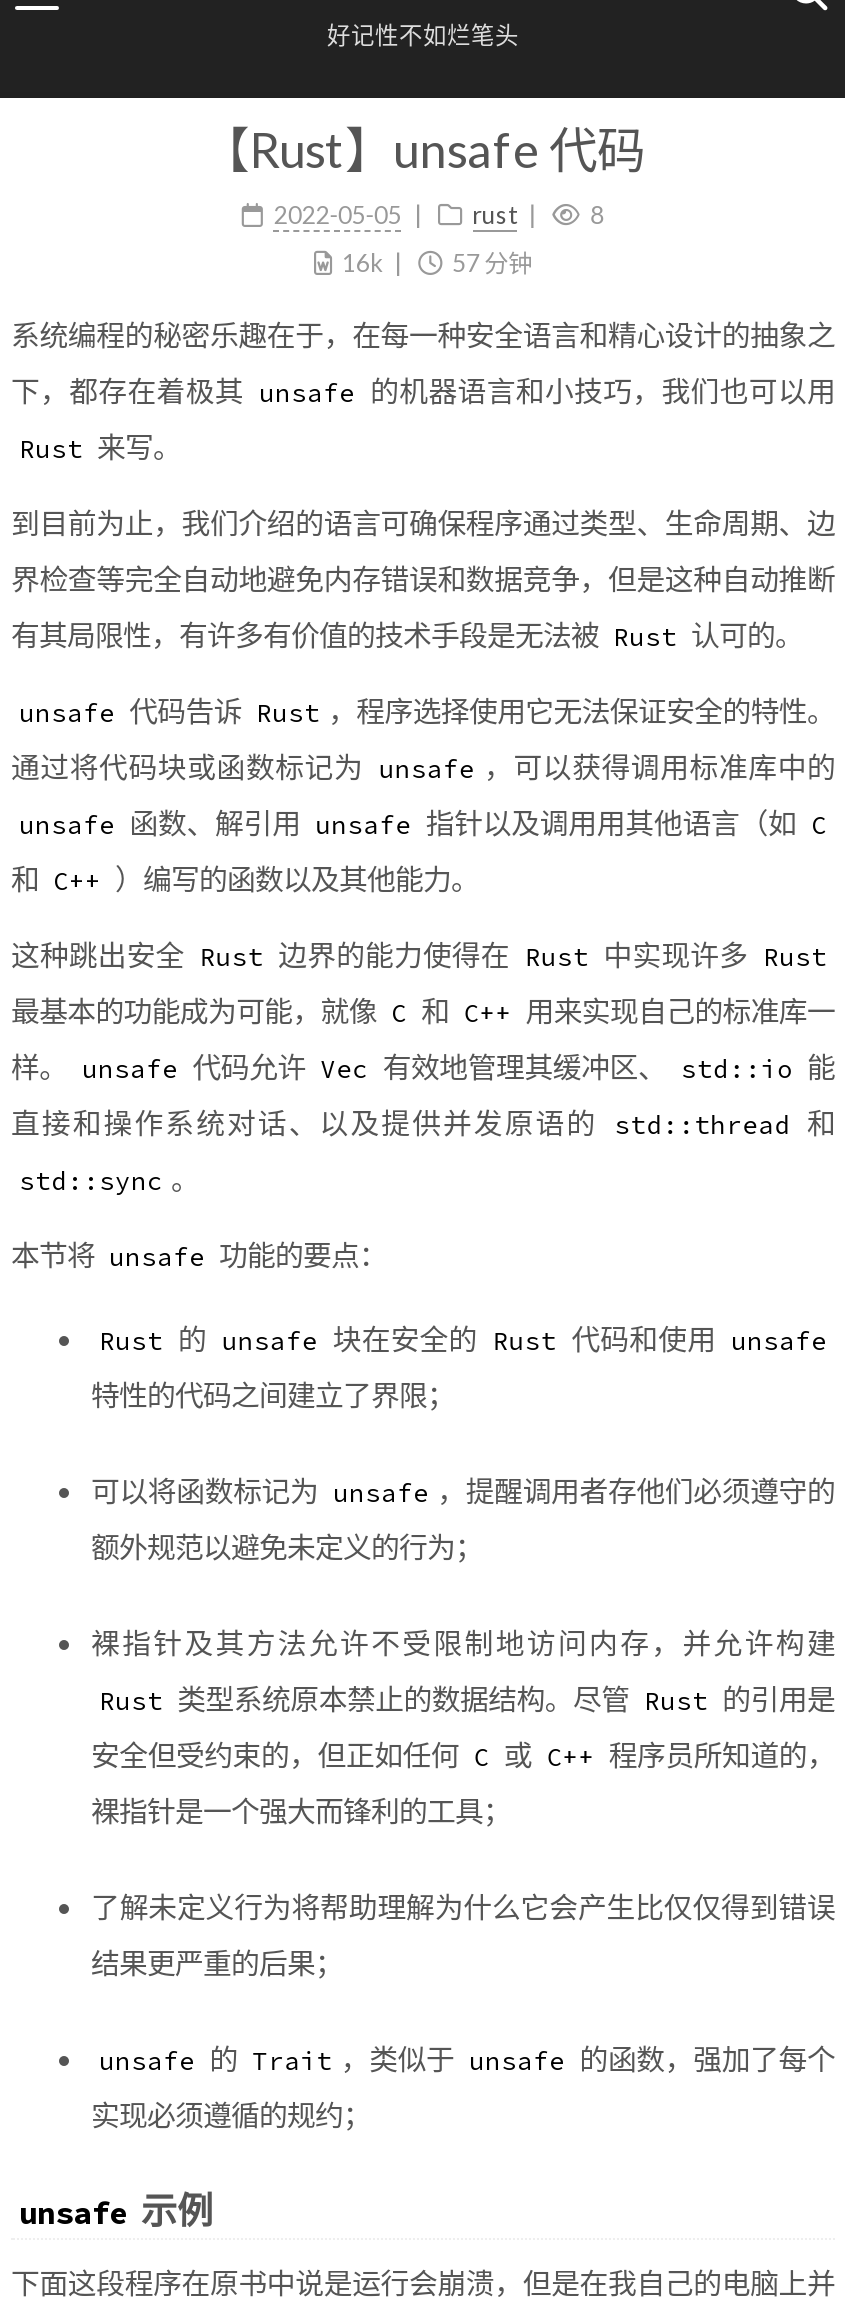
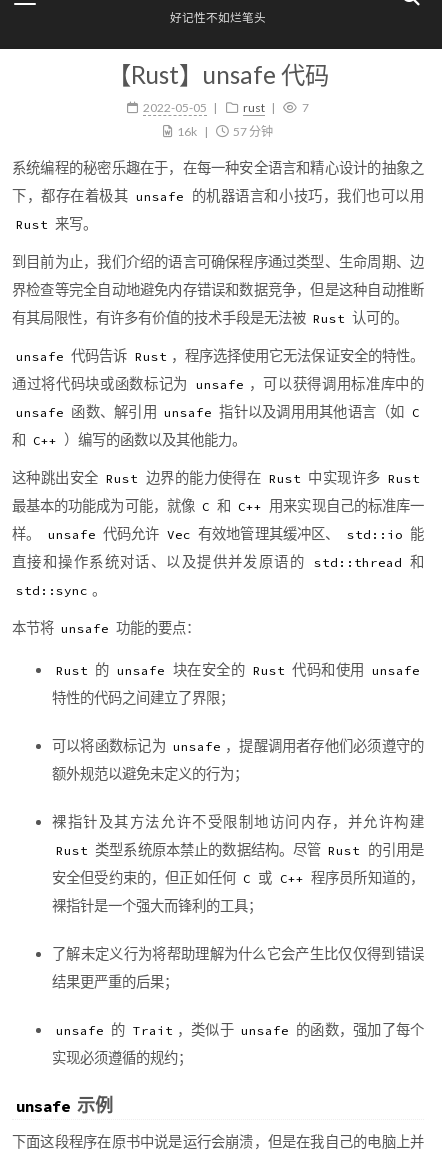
[590,200,604,230] 8 -> [302,100,309,115] 7

